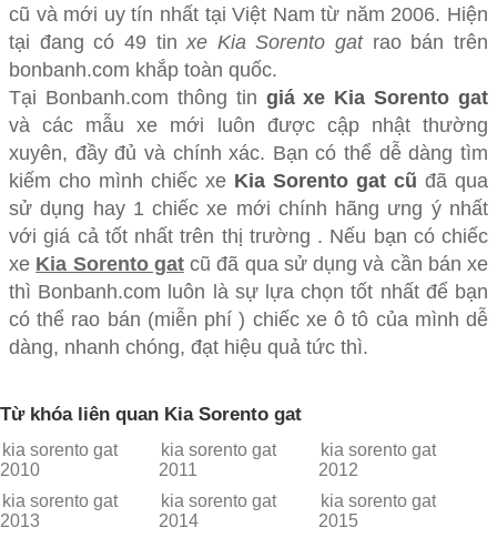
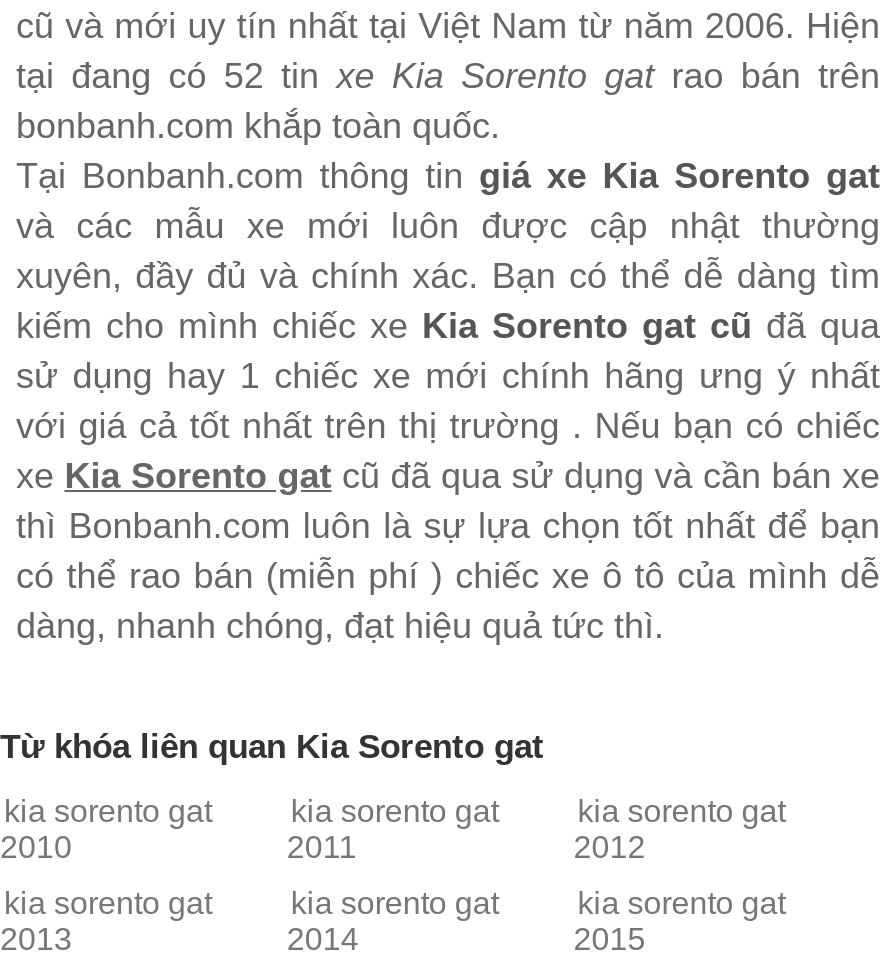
[9,31,488,53] tại đang có 49 tin xe Kia Sorento gat rao bán trên -> [16,55,880,95] tại đang có 52 tin xe Kia Sorento gat rao bán trên

